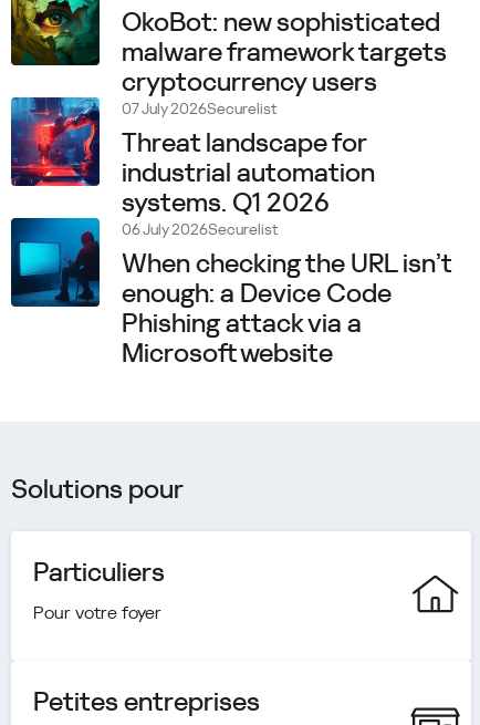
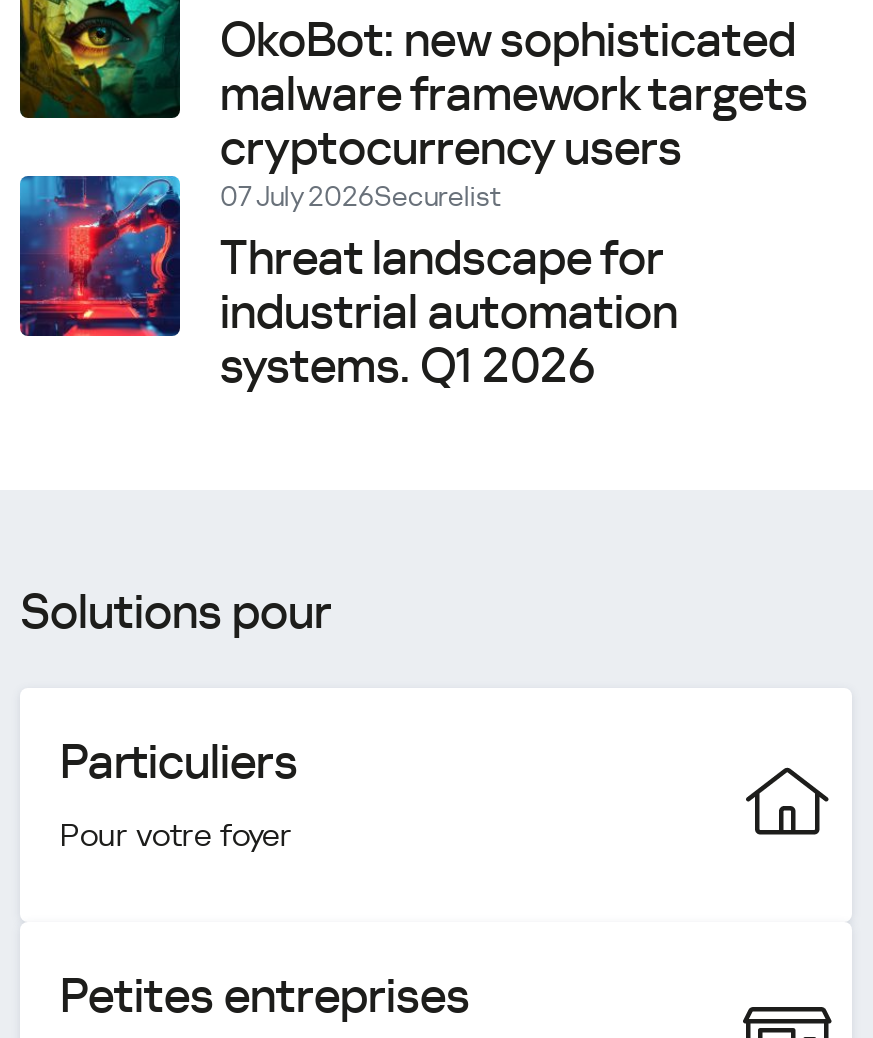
[10,217,451,369] [image] | 06 July 2026Securelist | When checking the URL isn’t | enough: a Device Code | Phishing attack via a | Microsoft website -> none

